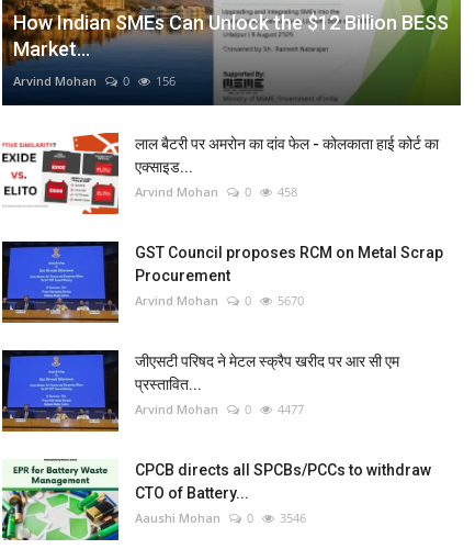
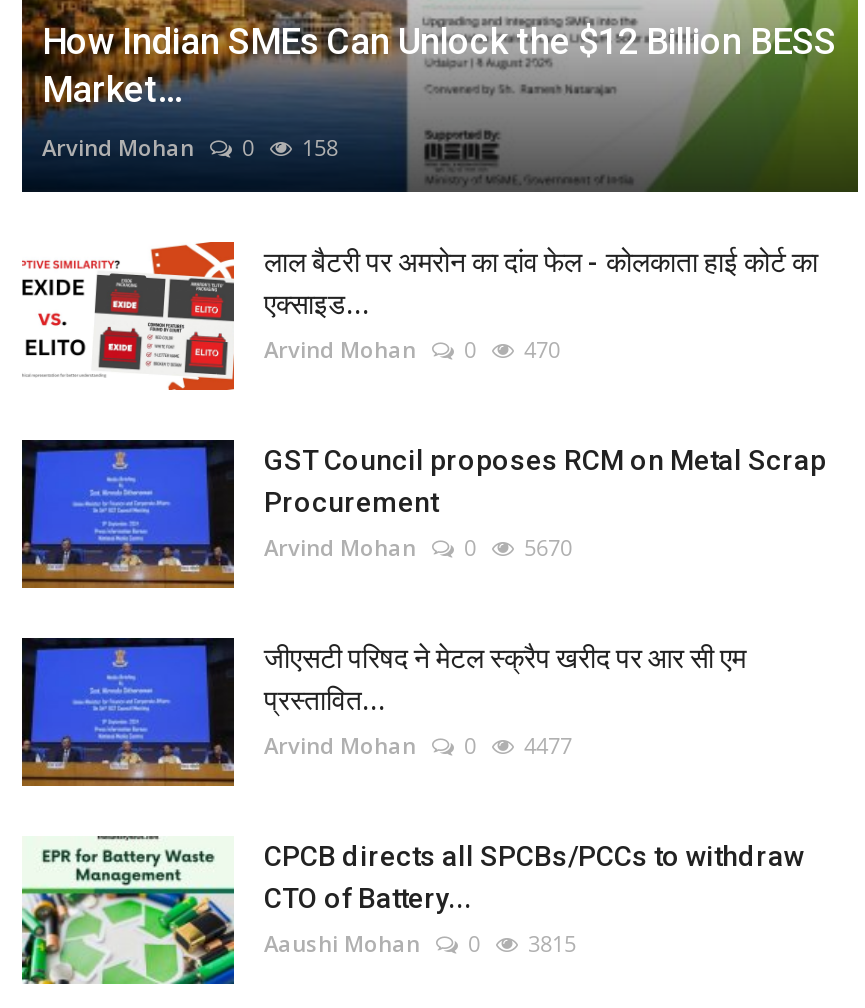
[13,73,176,89] Arvind Mohan 0 156 -> [42,132,338,162] Arvind Mohan 0 158
[135,184,297,200] Arvind Mohan 0 458 -> [264,334,560,364] Arvind Mohan 0 470
[135,510,306,526] Aaushi Mohan 0 3546 -> [264,928,576,958] Aaushi Mohan 0 3815

